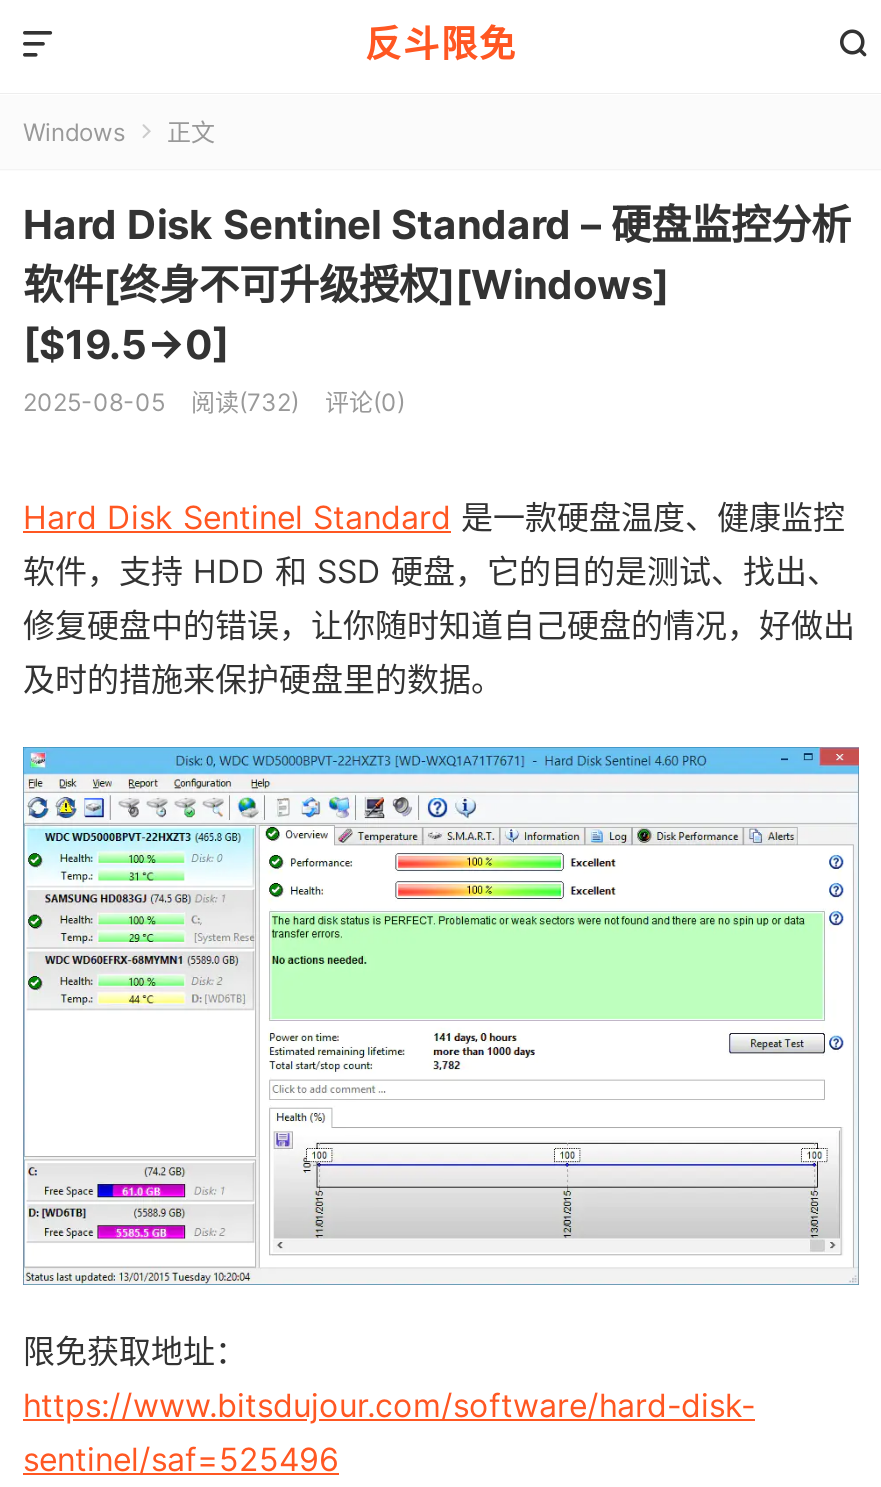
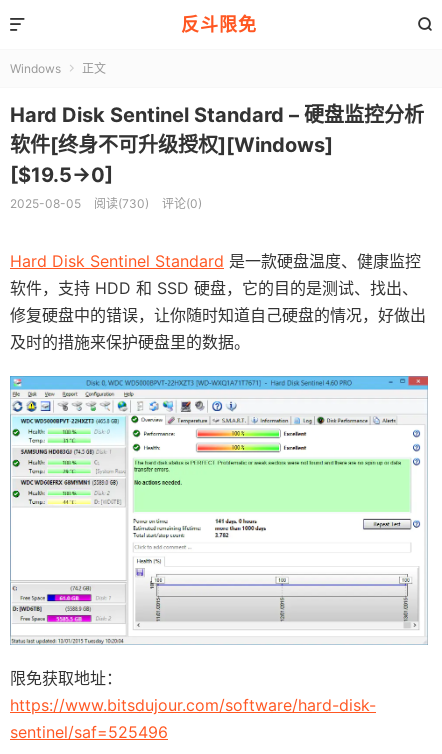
[23,387,405,417] 2025-08-05 阅读(732) 评论(0) -> [10,196,202,211] 2025-08-05 阅读(730) 评论(0)

